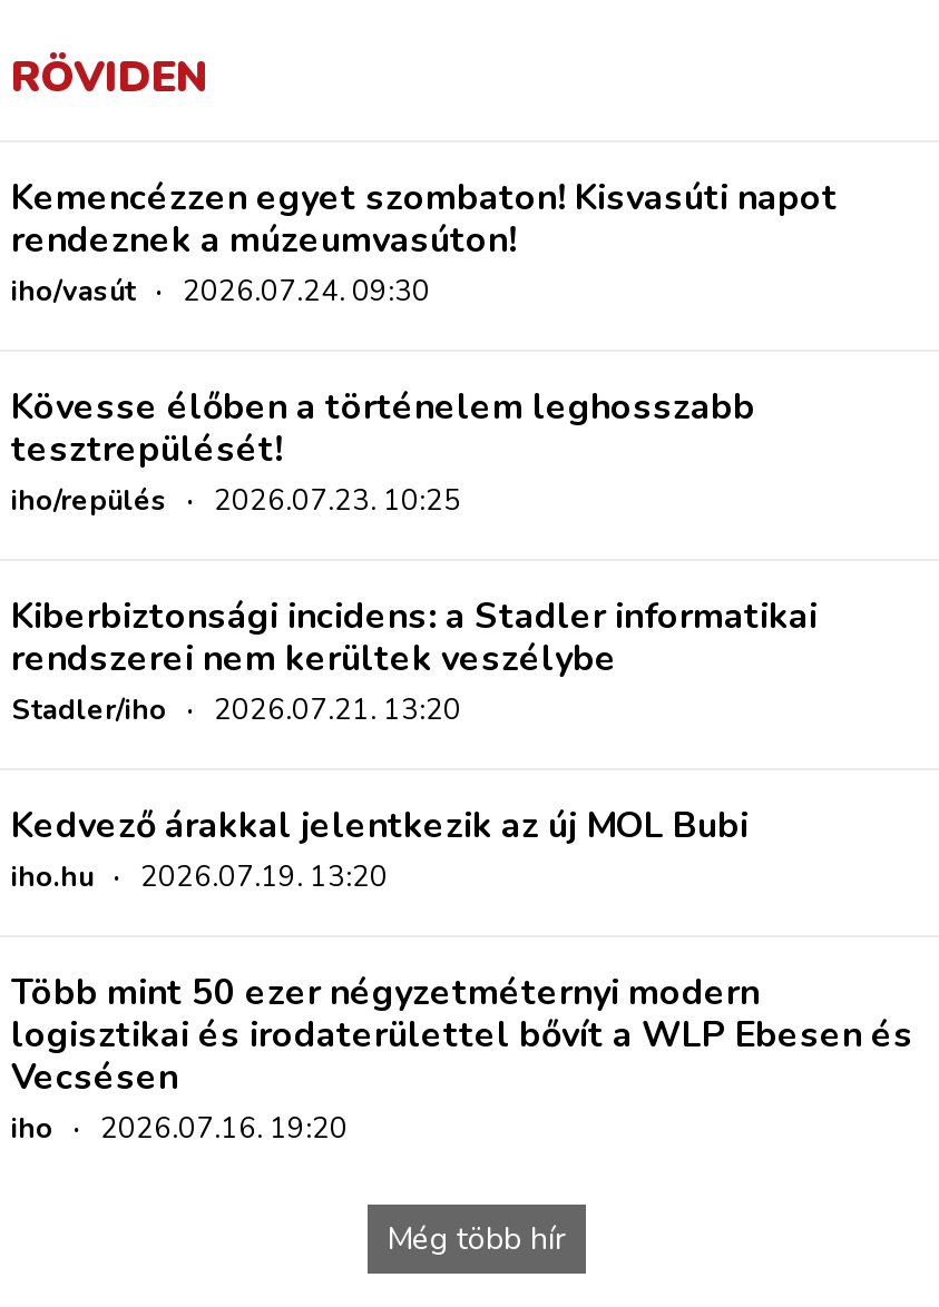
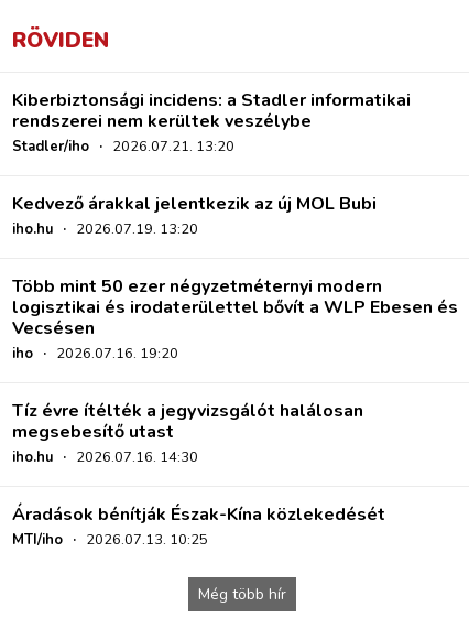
[11,174,838,521] Kemencézzen egyet szombaton! Kisvasúti napot | rendeznek a múzeumvasúton! | iho/vasút · 2026.07.24. 09:30 | Kövesse élőben a történelem leghosszabb | tesztrepülését! | iho/repülés · 2026.07.23. 10:25 -> none
moved [11,593,913,1149] -> [12,88,458,364]: Kiberbiztonsági incidens: a Stadler informatikai | rendszerei nem kerültek veszélybe | Stadler/iho · 2026.07.21. 13:20 | ... | Vecsésen | iho · 2026.07.16. 19:20
none -> [12,399,385,550] Tíz évre ítélték a jegyvizsgálót halálosan | megsebesítő utast | iho.hu · 2026.07.16. 14:30 | Áradások bénítják Észak-Kína közlekedését | MTI/iho · 2026.07.13. 10:25

